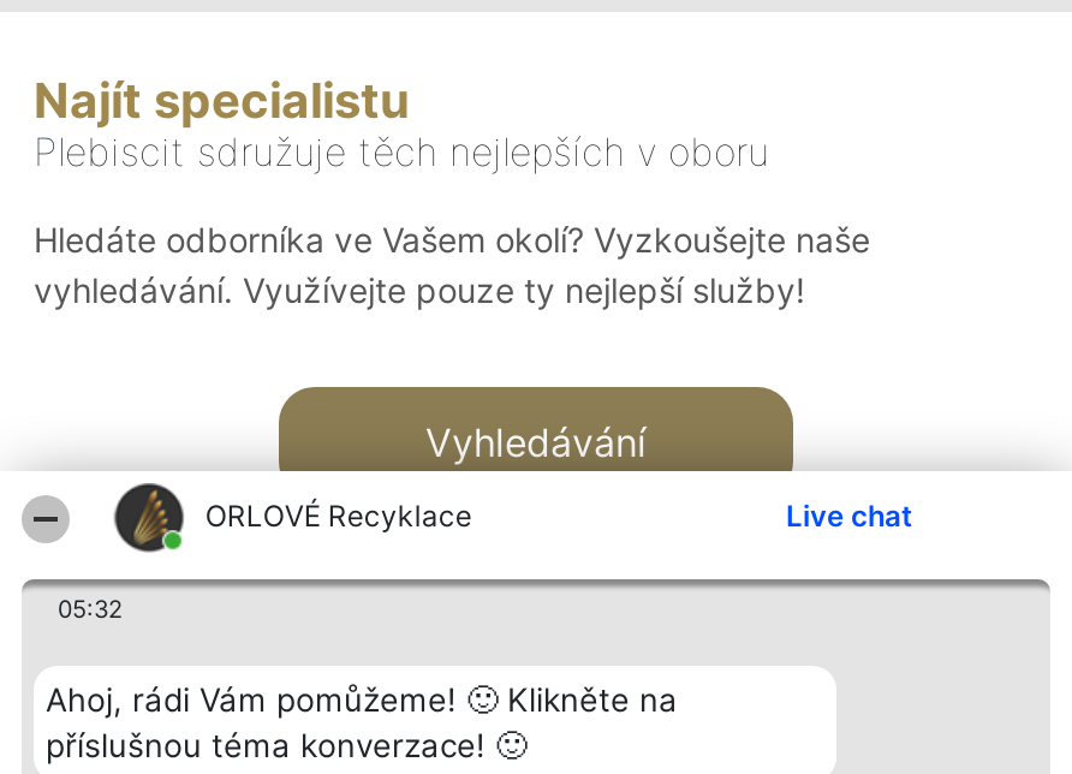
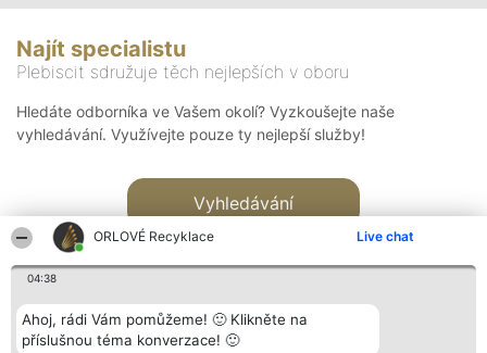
[58,594,123,623] 05:32 -> [27,272,57,285] 04:38

